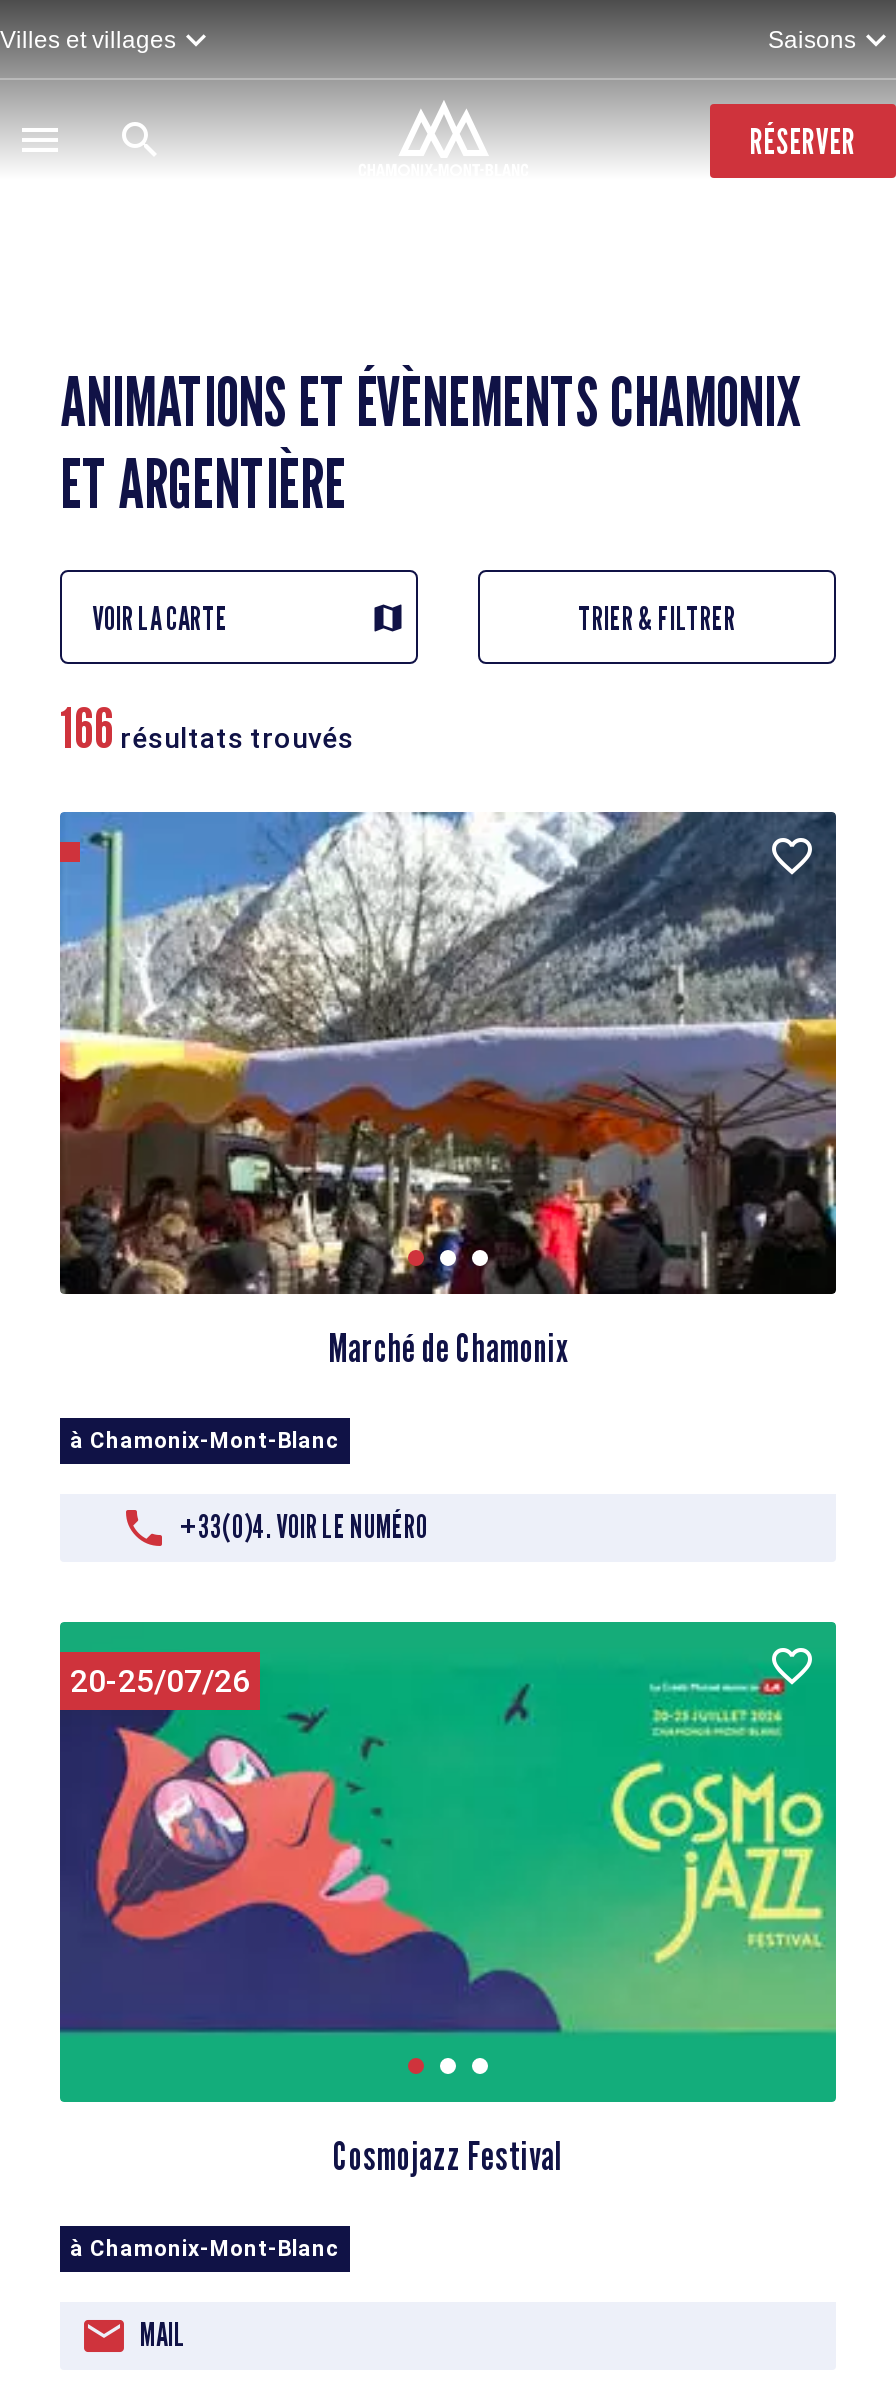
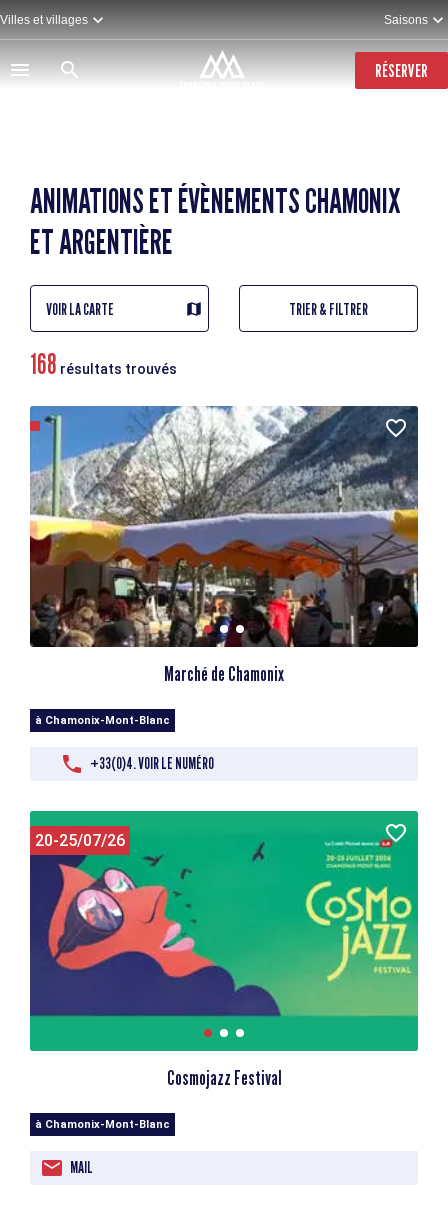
[60,694,354,762] 166résultats trouvés -> [30,347,177,381] 168résultats trouvés

